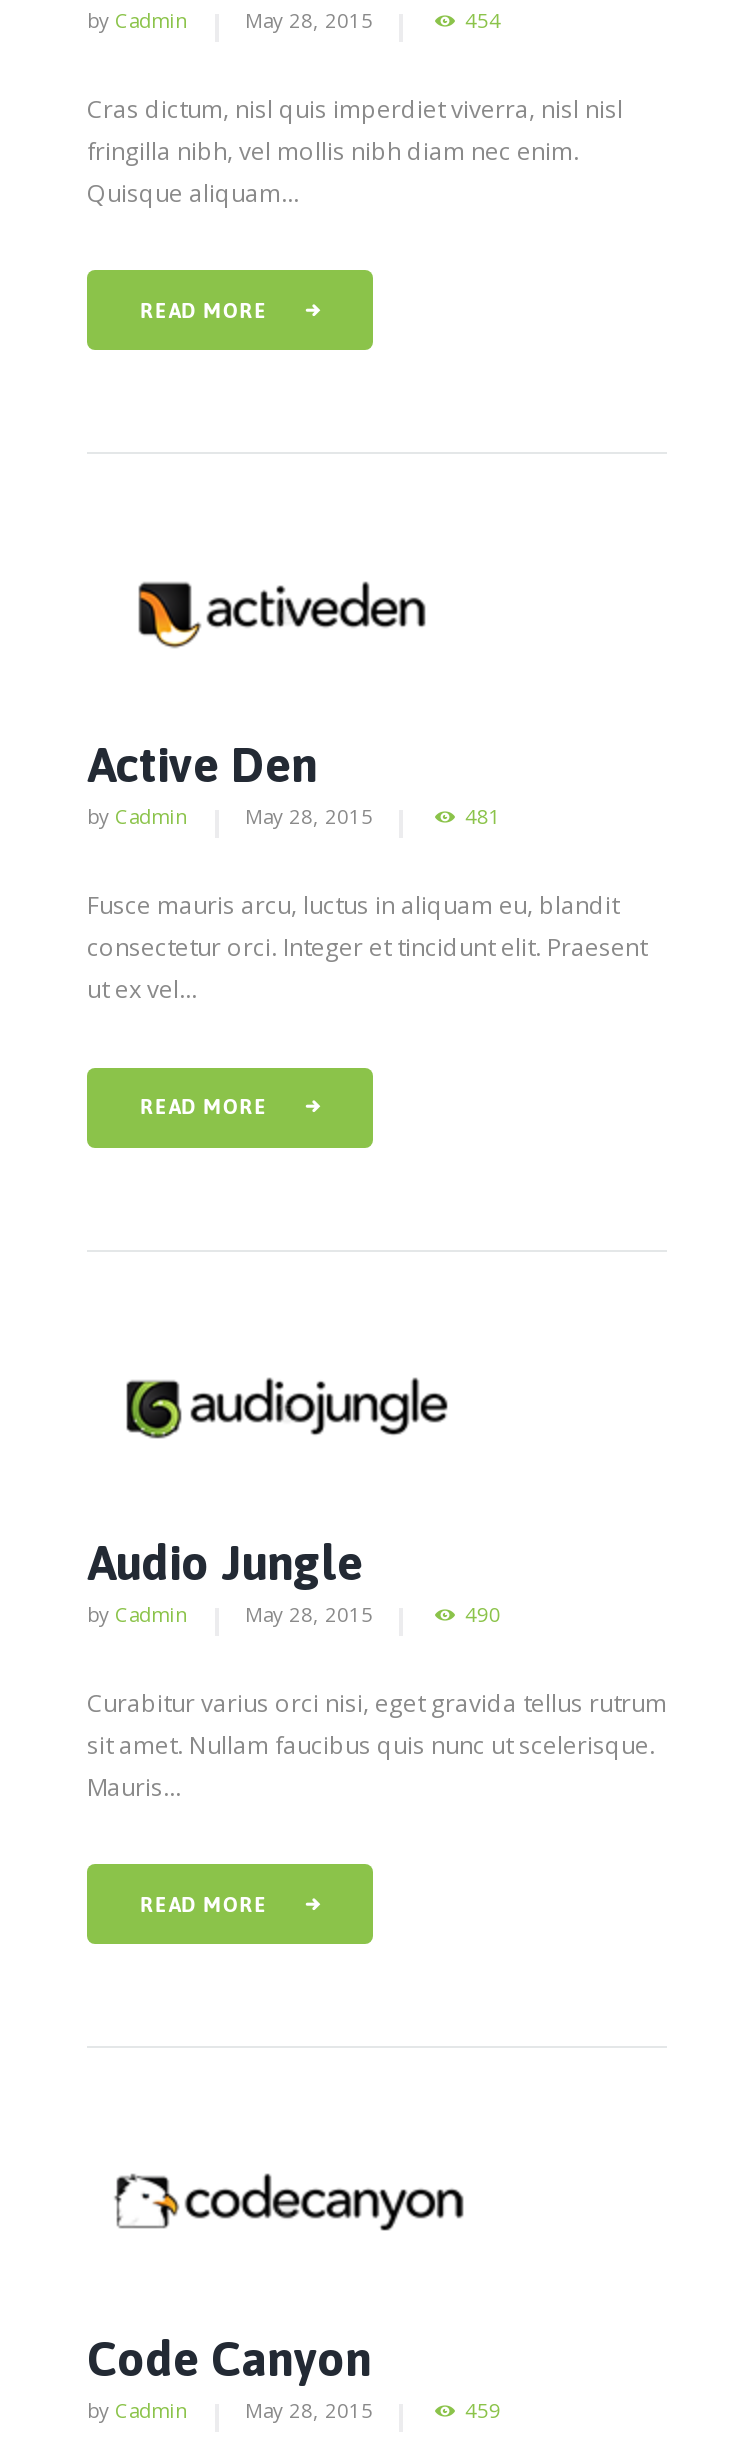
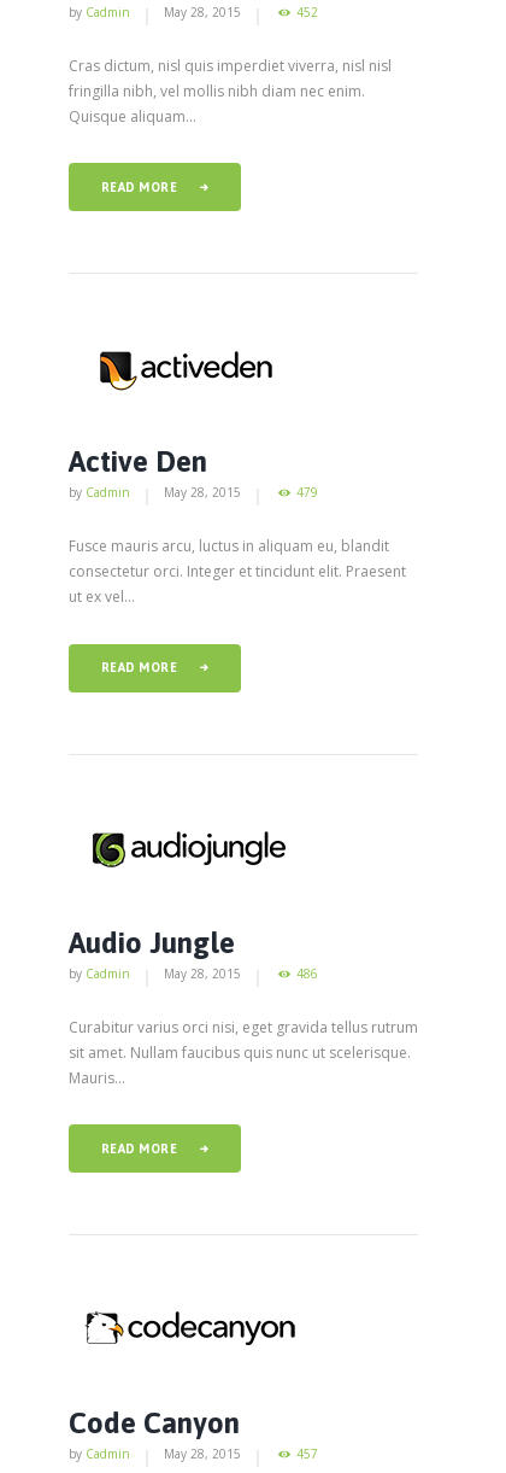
[465,5,501,33] 454 -> [296,3,318,20] 452
[465,802,501,830] 481 -> [296,484,318,501] 479
[465,1599,501,1627] 490 -> [296,965,318,981] 486
[465,2396,501,2424] 459 -> [296,1445,318,1462] 457

